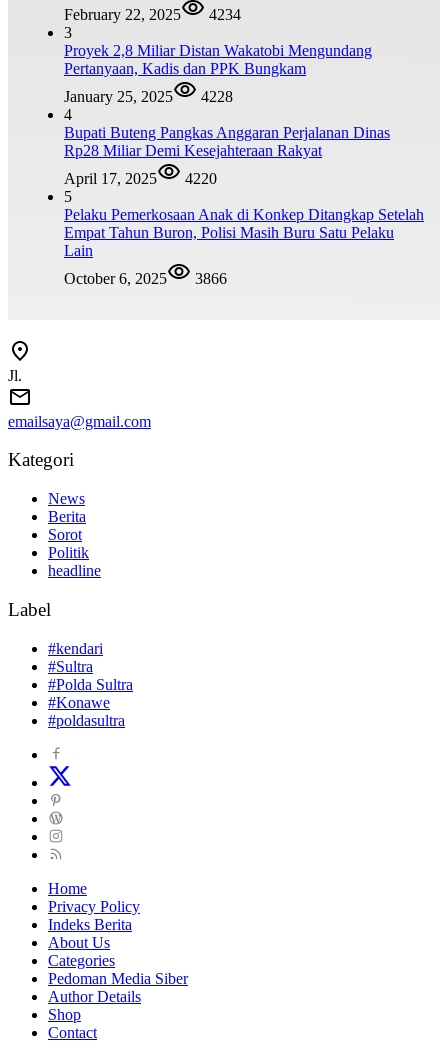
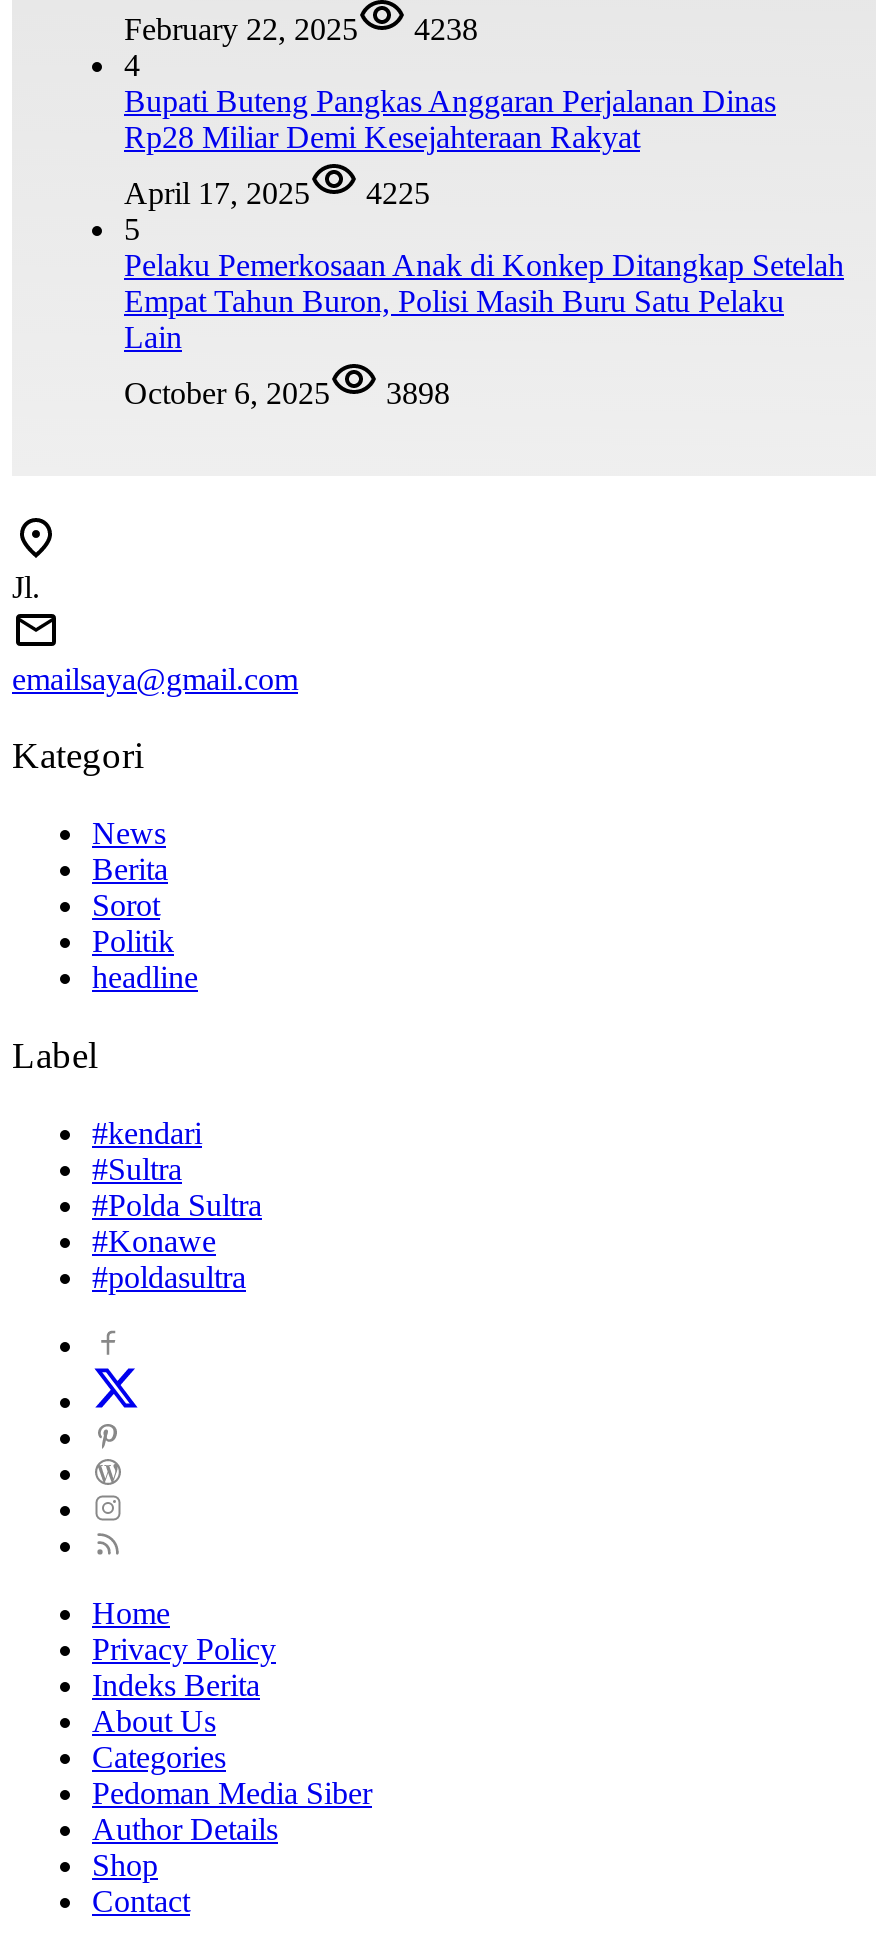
[64,6,372,105] 4234 | 3 | Proyek 2,8 Miliar Distan Wakatobi Mengundang | Pertanyaan, Kadis dan PPK Bungkam | January 25, 2025 | 4228 -> [414,12,478,46] 4238
[64,170,217,187] April 17, 2025 4220 -> [124,176,430,210] April 17, 2025 4225
[64,270,227,287] October 6, 2025 3866 -> [124,376,450,410] October 6, 2025 3898

